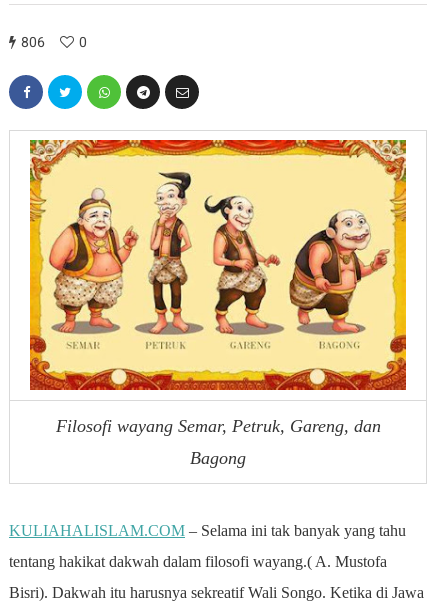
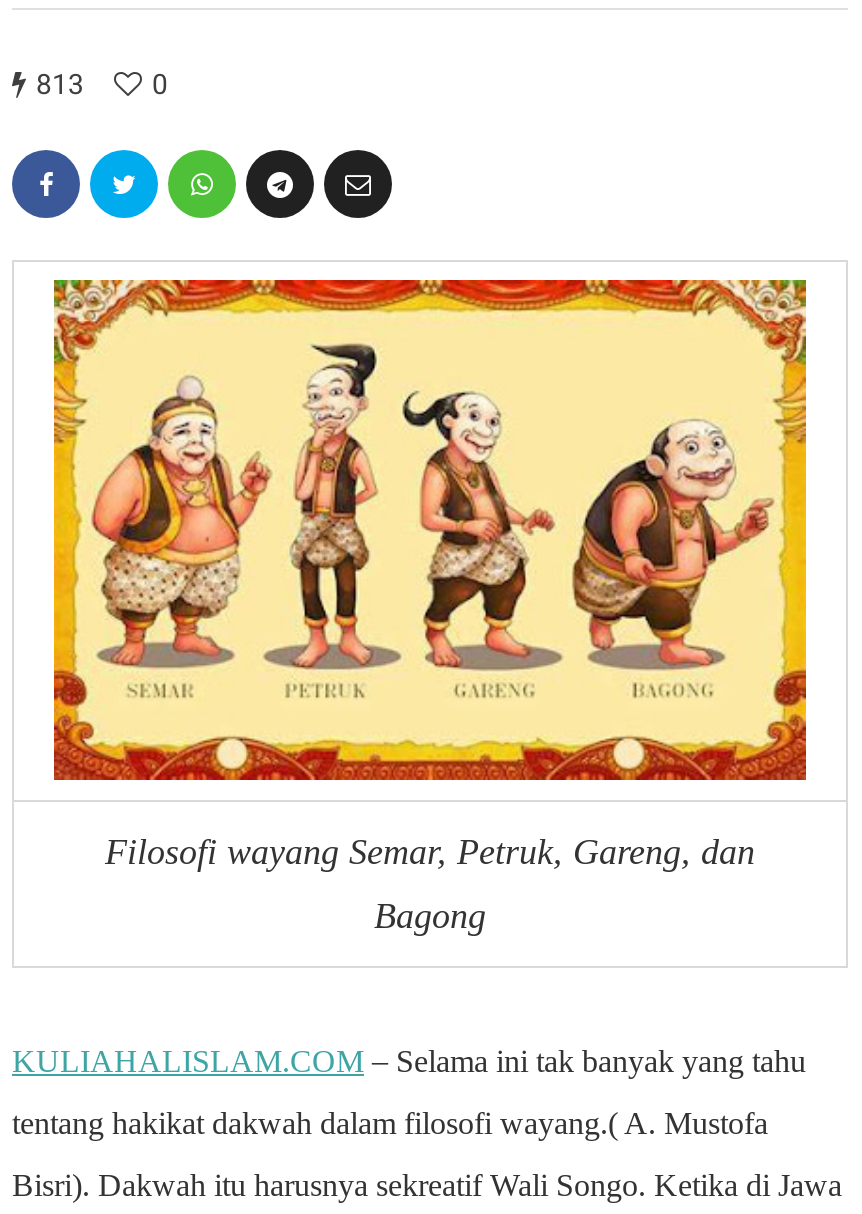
[21,32,87,53] 806 0 -> [36,63,168,105] 813 0

